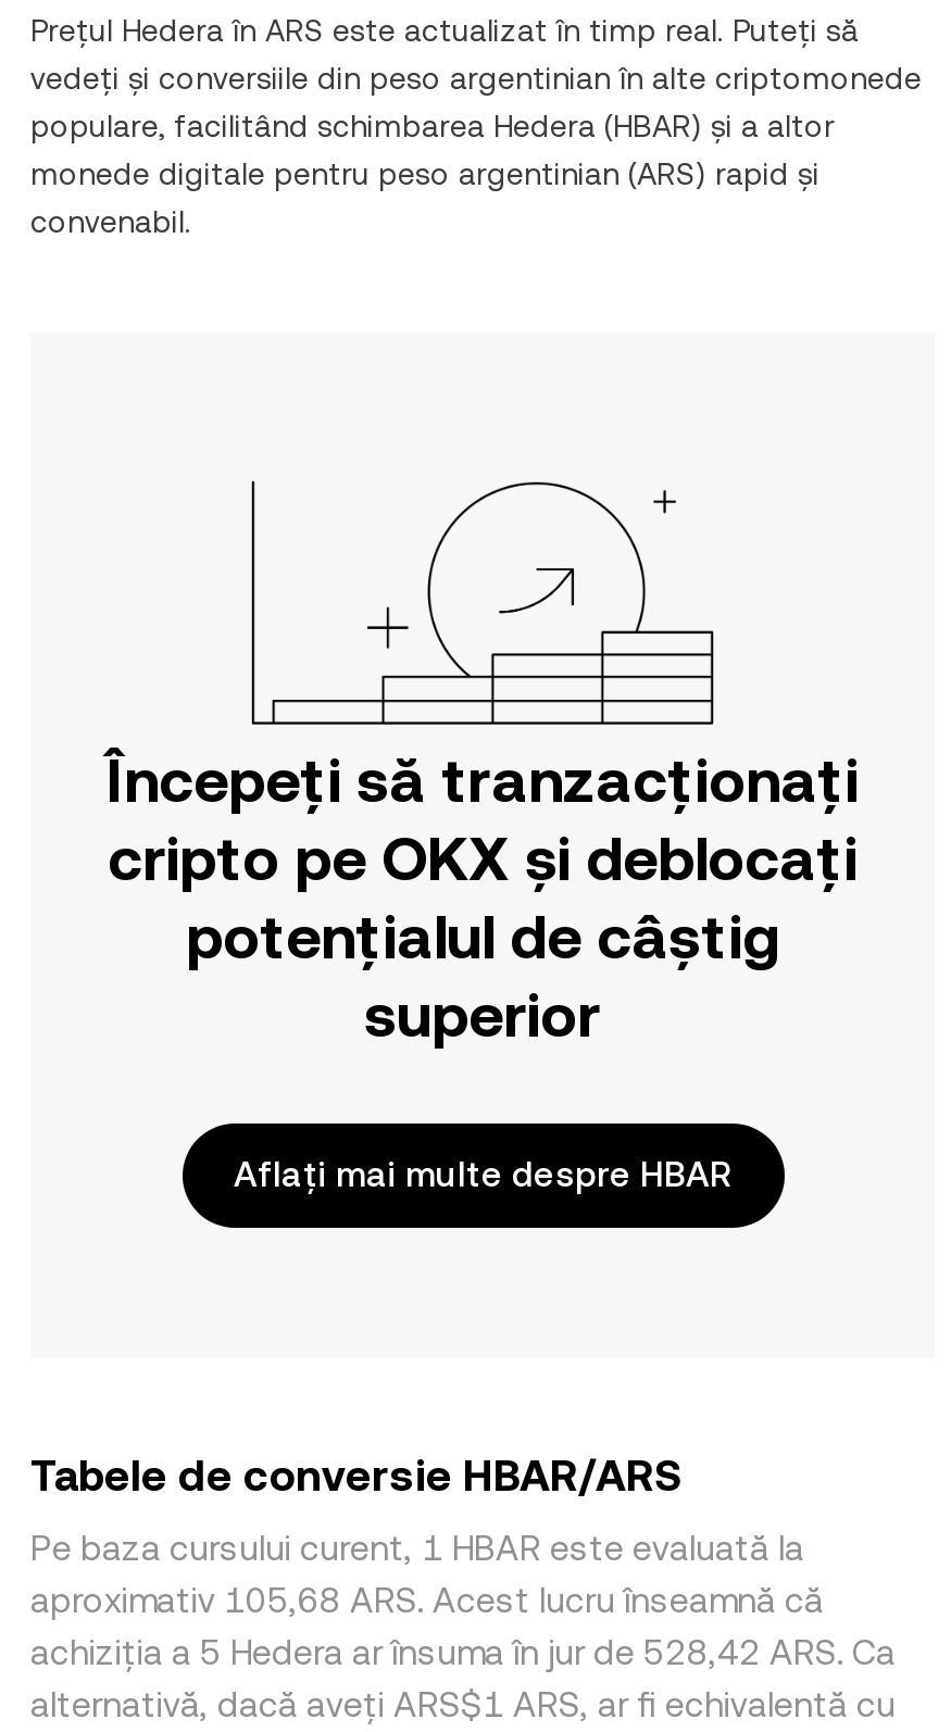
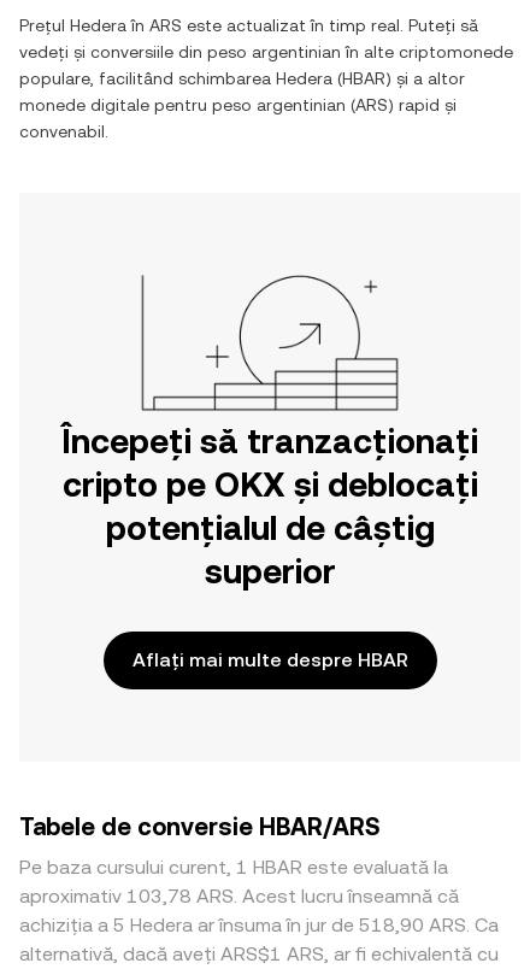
[30,1580,824,1621] aproximativ 105,68 ARS. Acest lucru înseamnă că -> [19,885,459,908] aproximativ 103,78 ARS. Acest lucru înseamnă că
[30,1632,896,1673] achiziția a 5 Hedera ar însuma în jur de 528,42 ARS. Ca -> [19,914,499,936] achiziția a 5 Hedera ar însuma în jur de 518,90 ARS. Ca

